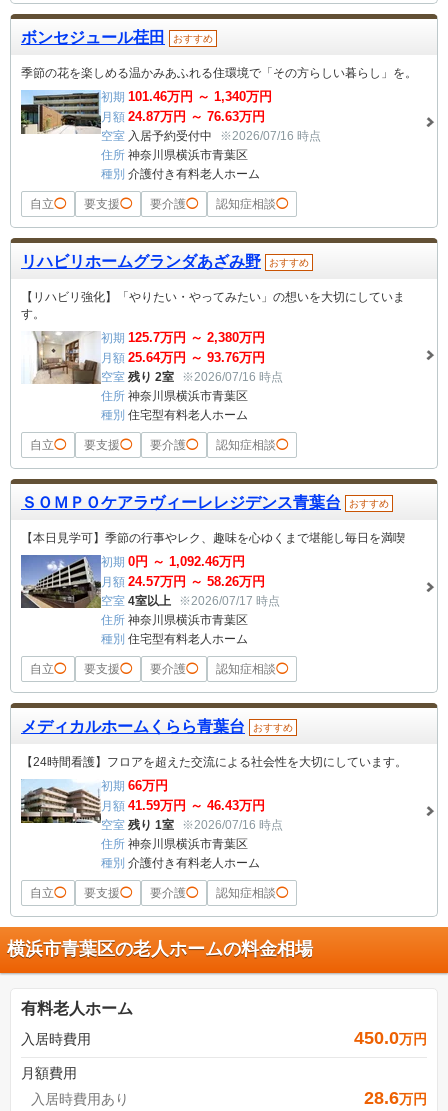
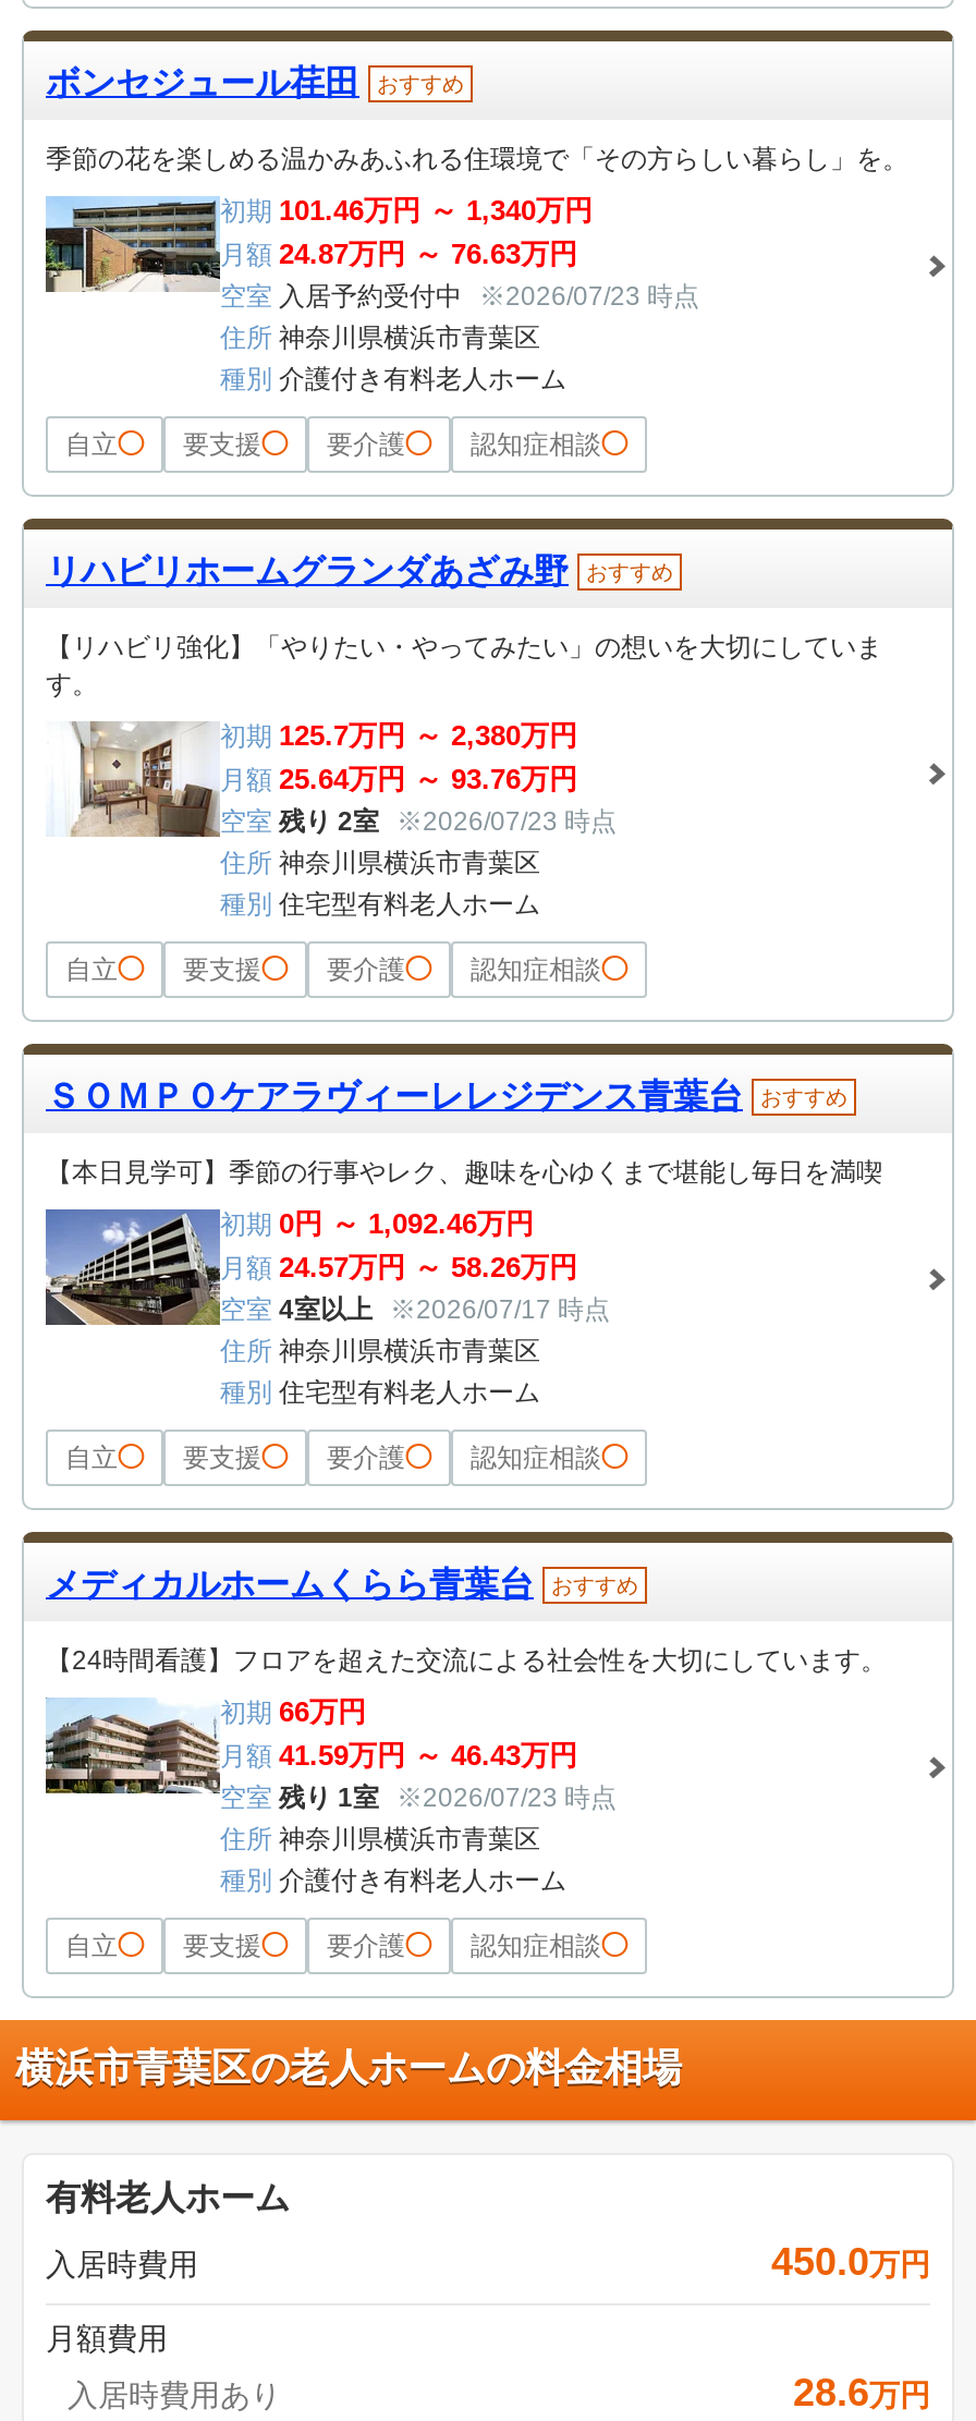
[101,129,321,143] 空室 入居予約受付中 ※2026/07/16 時点 -> [220,282,699,312] 空室 入居予約受付中 ※2026/07/23 時点
[101,370,283,384] 空室 残り 2室 ※2026/07/16 時点 -> [220,807,617,837] 空室 残り 2室 ※2026/07/23 時点
[101,818,283,832] 空室 残り 1室 ※2026/07/16 時点 -> [220,1783,617,1813] 空室 残り 1室 ※2026/07/23 時点

